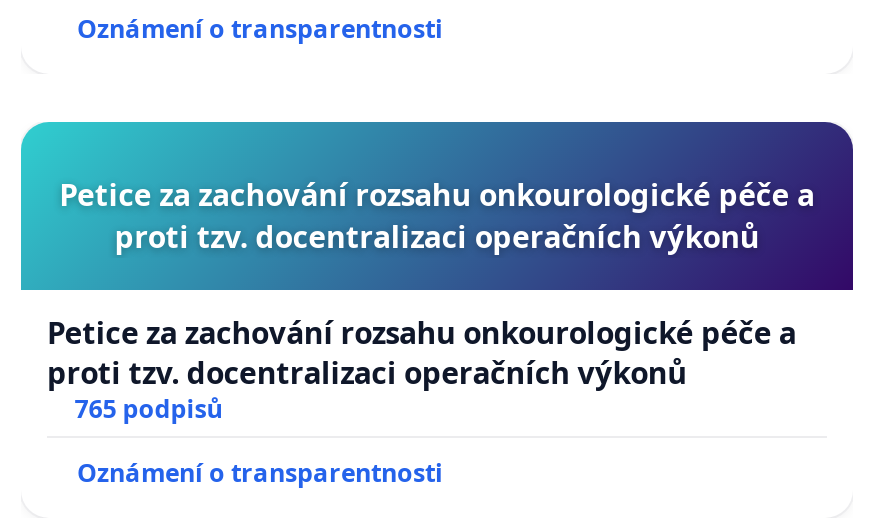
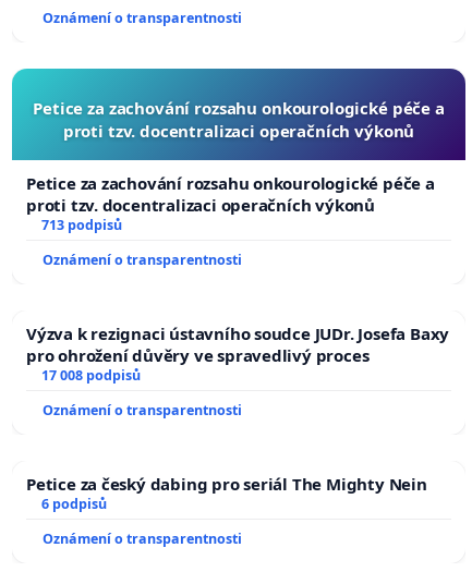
[75,393,223,427] 765 podpisů -> [26,216,449,513] 713 podpisů | Oznámení o transparentnosti | Výzva k rezignaci ústavního soudce JUDr. Josefa Baxy | pro ohrožení důvěry ve spravedlivý proces | 17 008 podpisů | Oznámení o transparentnosti | Petice za český dabing pro seriál The Mighty Nein | 6 podpisů

